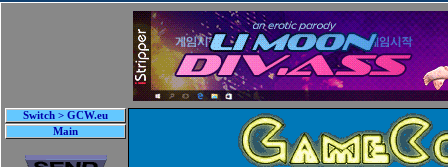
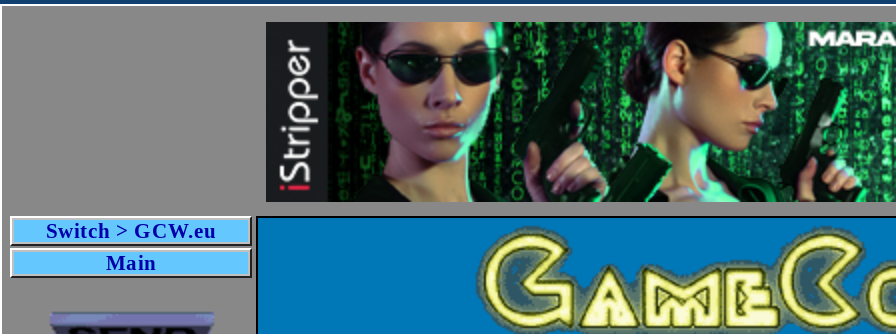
[134,10,445,102] [image] -> [268,20,890,204] [image]

